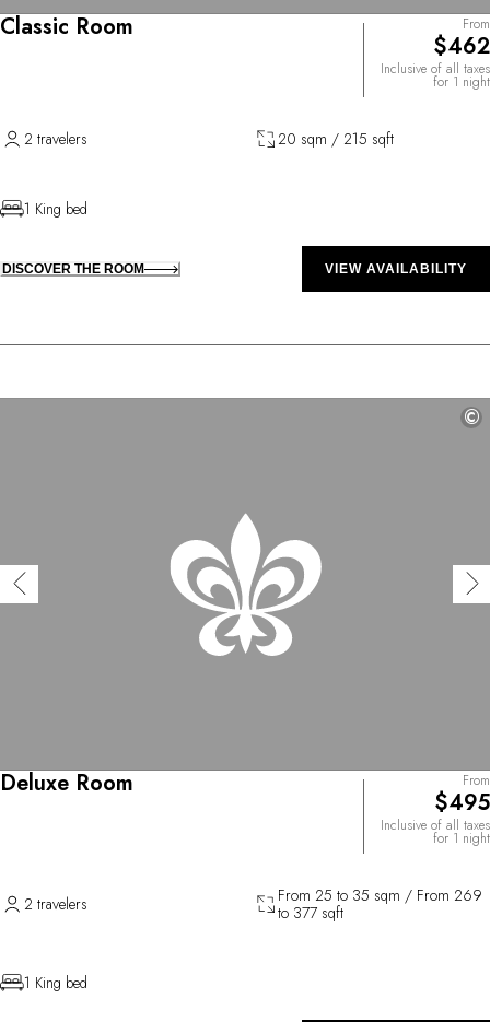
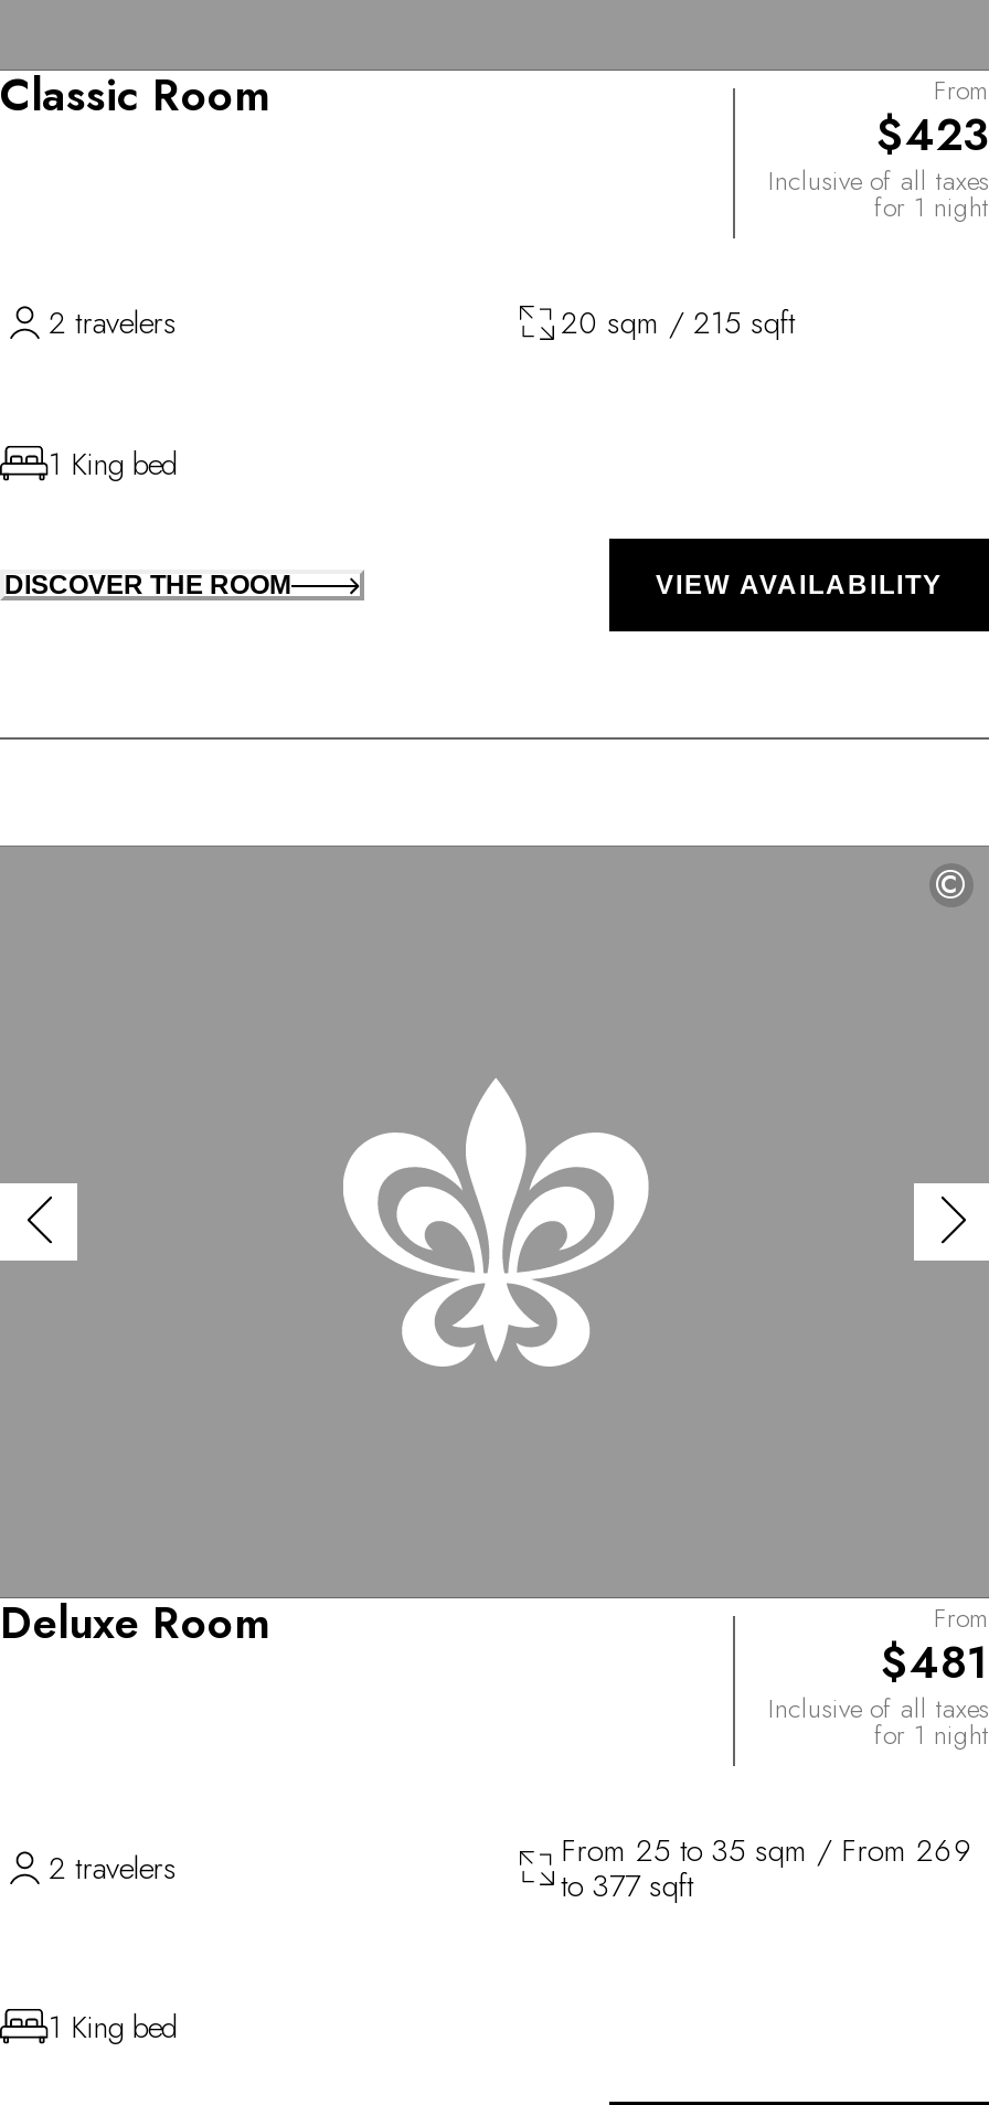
[433,31,490,62] $462 -> [876,104,989,168] $423
[434,787,490,819] $495 -> [881,1631,989,1695] $481

